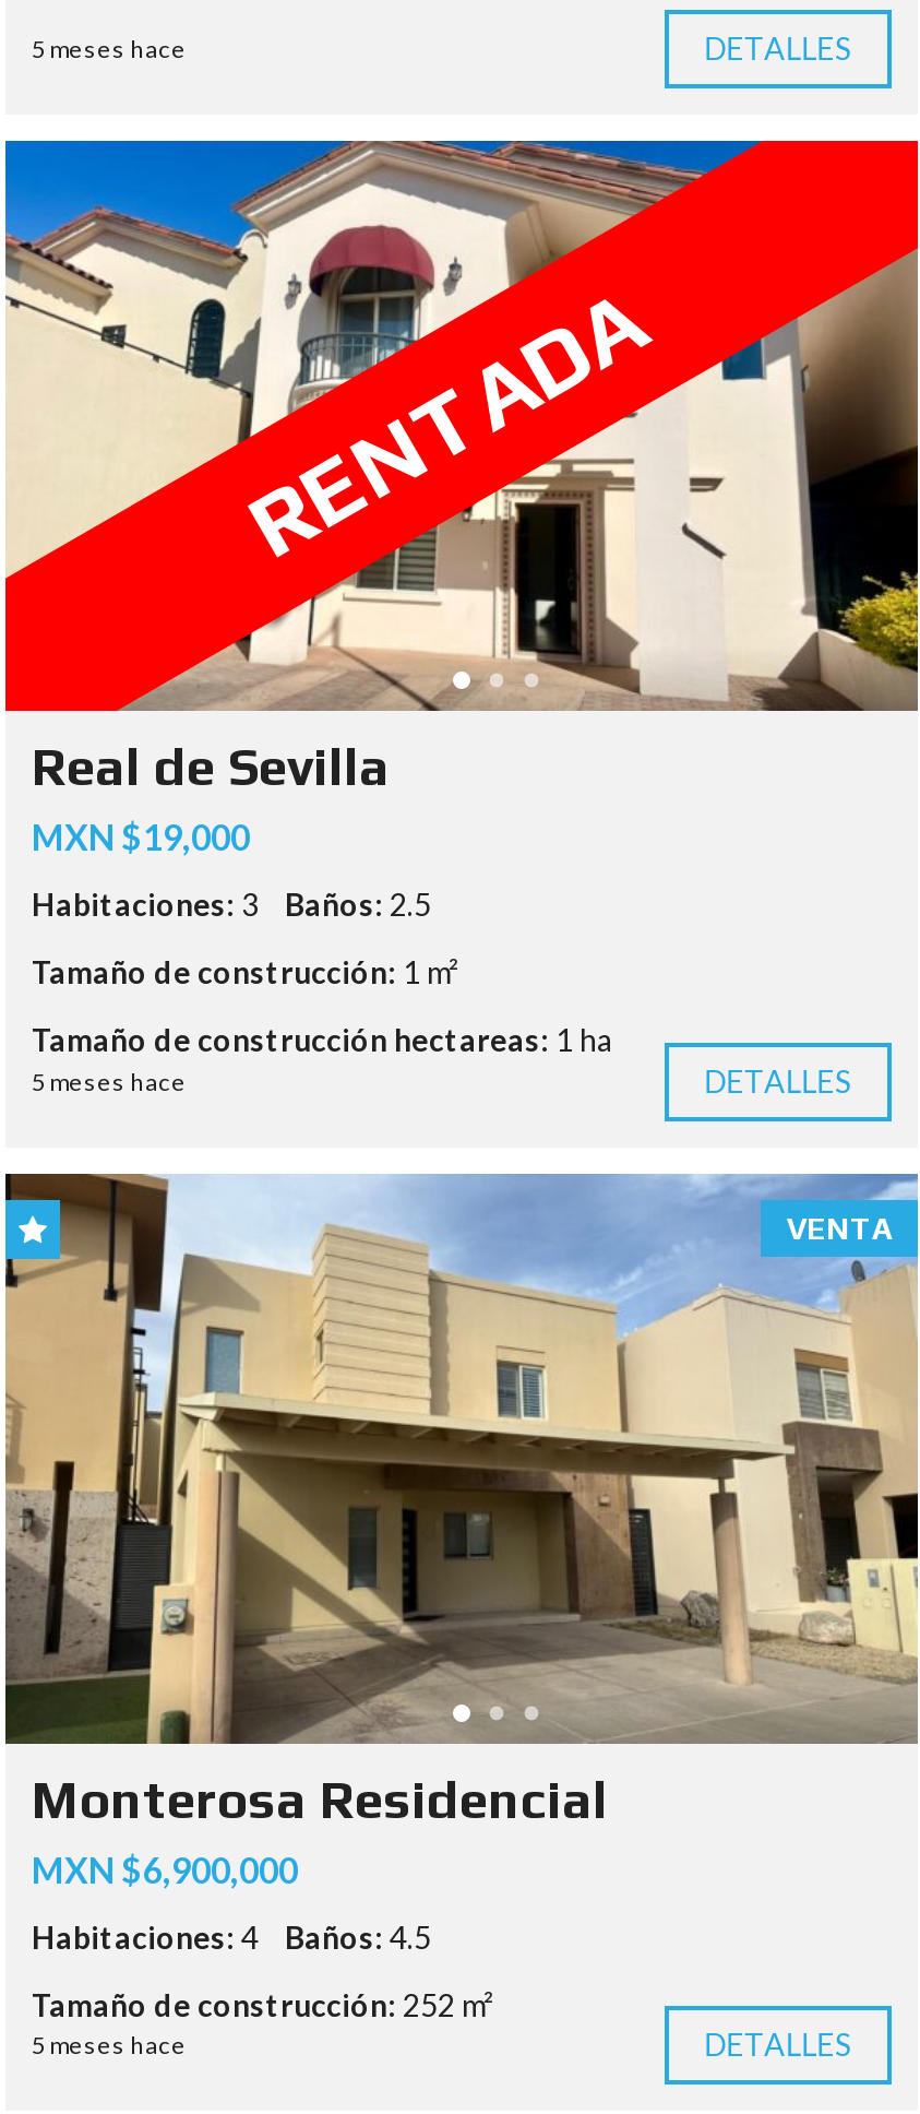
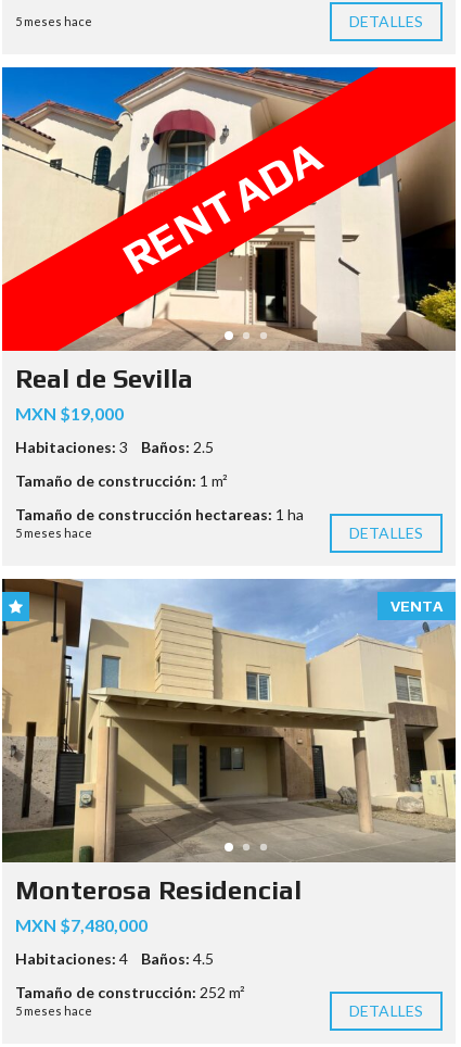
[32,1849,298,1891] MXN $6,900,000 -> [15,915,148,935] MXN $7,480,000

